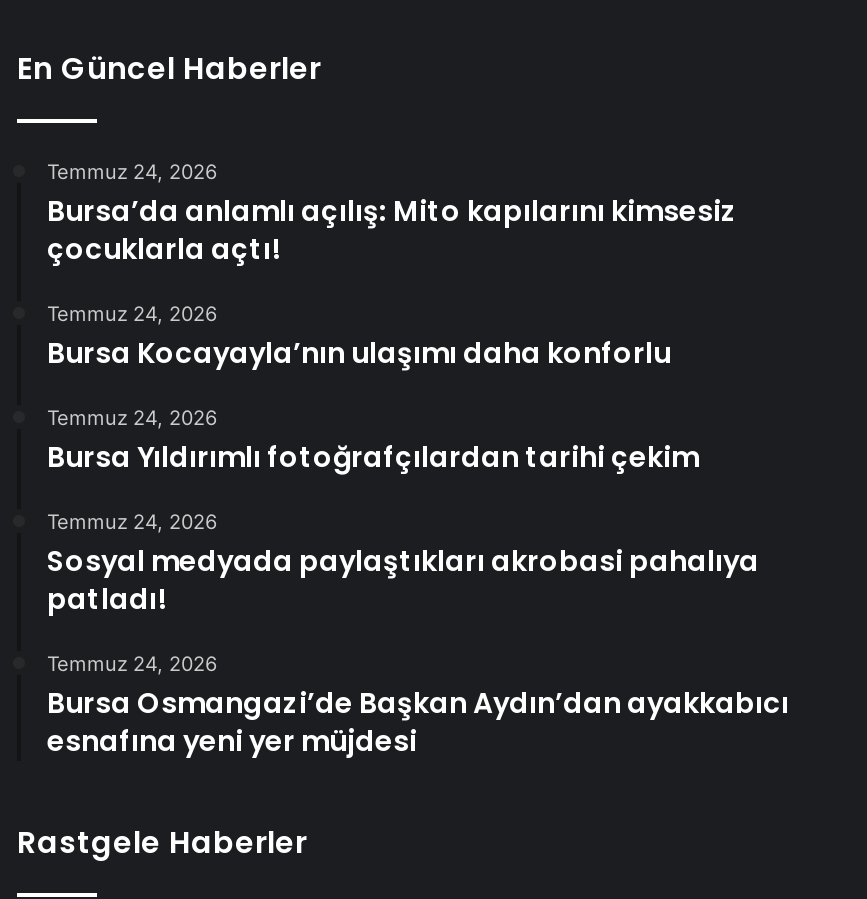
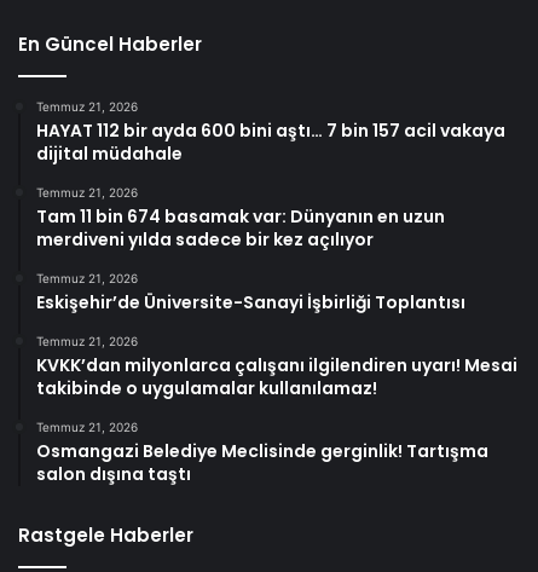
[47,159,737,269] Temmuz 24, 2026 | Bursa’da anlamlı açılış: Mito kapılarını kimsesiz | çocuklarla açtı! -> [36,99,505,165] Temmuz 21, 2026 | HAYAT 112 bir ayda 600 bini aştı… 7 bin 157 acil vakaya | dijital müdahale
[47,301,671,373] Temmuz 24, 2026 | Bursa Kocayayla’nın ulaşımı daha konforlu -> [36,185,445,251] Temmuz 21, 2026 | Tam 11 bin 674 basamak var: Dünyanın en uzun | merdiveni yılda sadece bir kez açılıyor
[47,405,699,477] Temmuz 24, 2026 | Bursa Yıldırımlı fotoğrafçılardan tarihi çekim -> [36,271,465,314] Temmuz 21, 2026 | Eskişehir’de Üniversite-Sanayi İşbirliği Toplantısı
[47,509,759,619] Temmuz 24, 2026 | Sosyal medyada paylaştıkları akrobasi pahalıya | patladı! -> [36,334,517,400] Temmuz 21, 2026 | KVKK’dan milyonlarca çalışanı ilgilendiren uyarı! Mesai | takibinde o uygulamalar kullanılamaz!
[47,651,789,761] Temmuz 24, 2026 | Bursa Osmangazi’de Başkan Aydın’dan ayakkabıcı | esnafına yeni yer müjdesi -> [36,419,488,486] Temmuz 21, 2026 | Osmangazi Belediye Meclisinde gerginlik! Tartışma | salon dışına taştı

